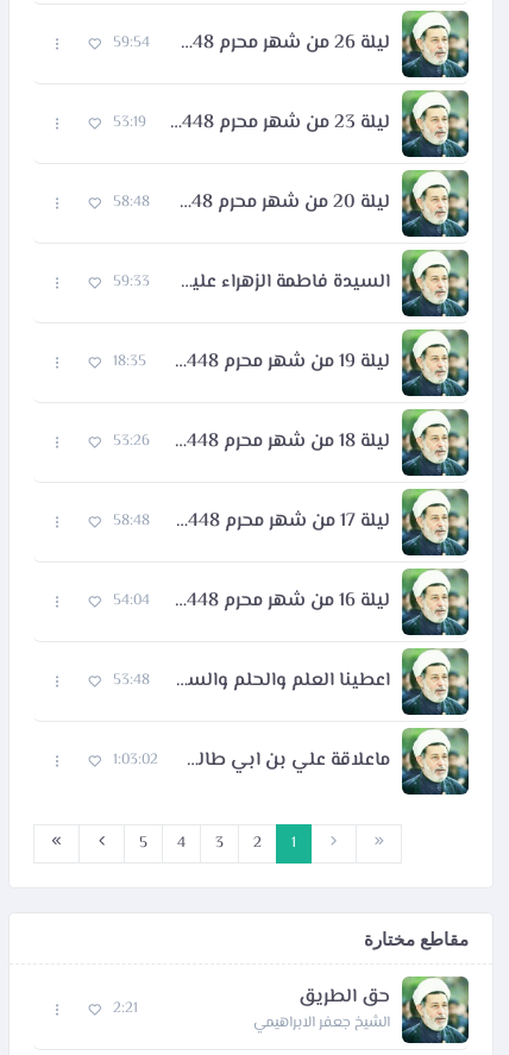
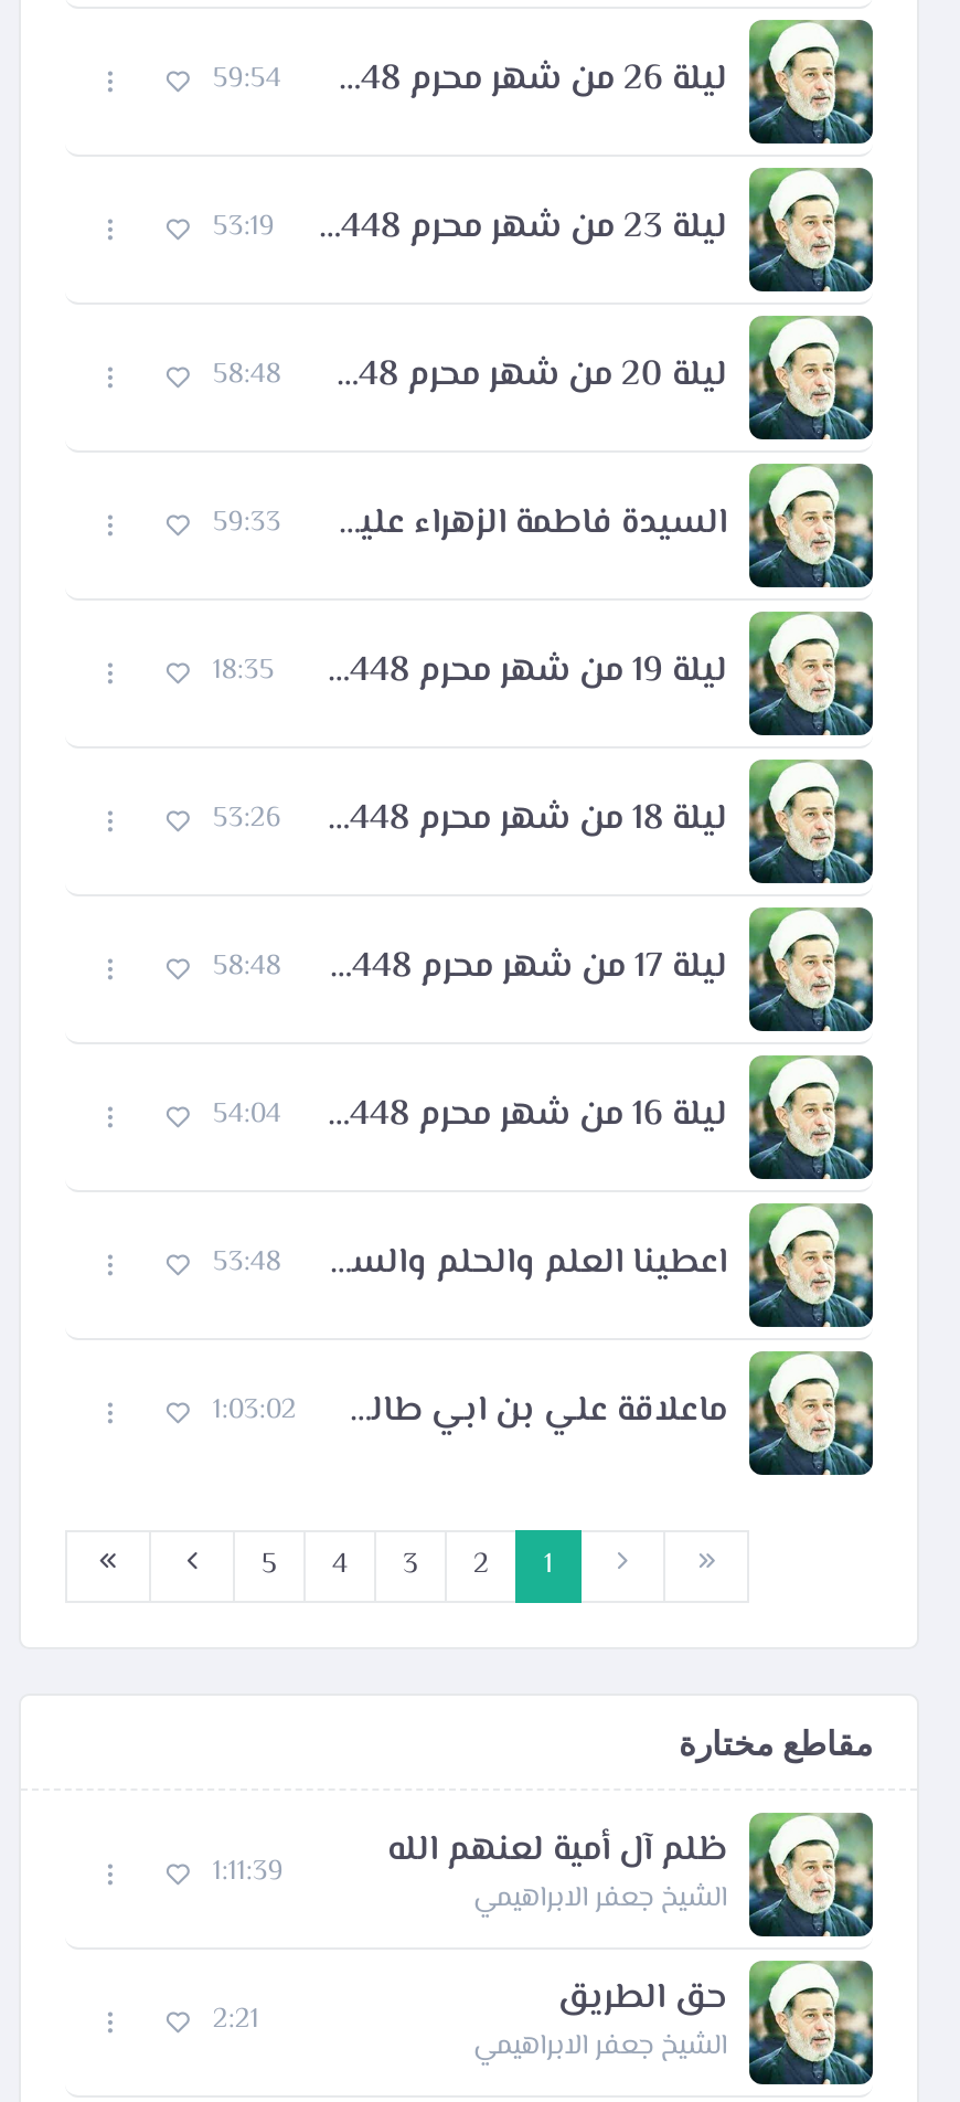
none -> [213,1850,283,1894] 1:11:39
none -> [387,1824,727,1921] ظلم آل أمية لعنهم الله | الشيخ جعفر الابراهيمي

